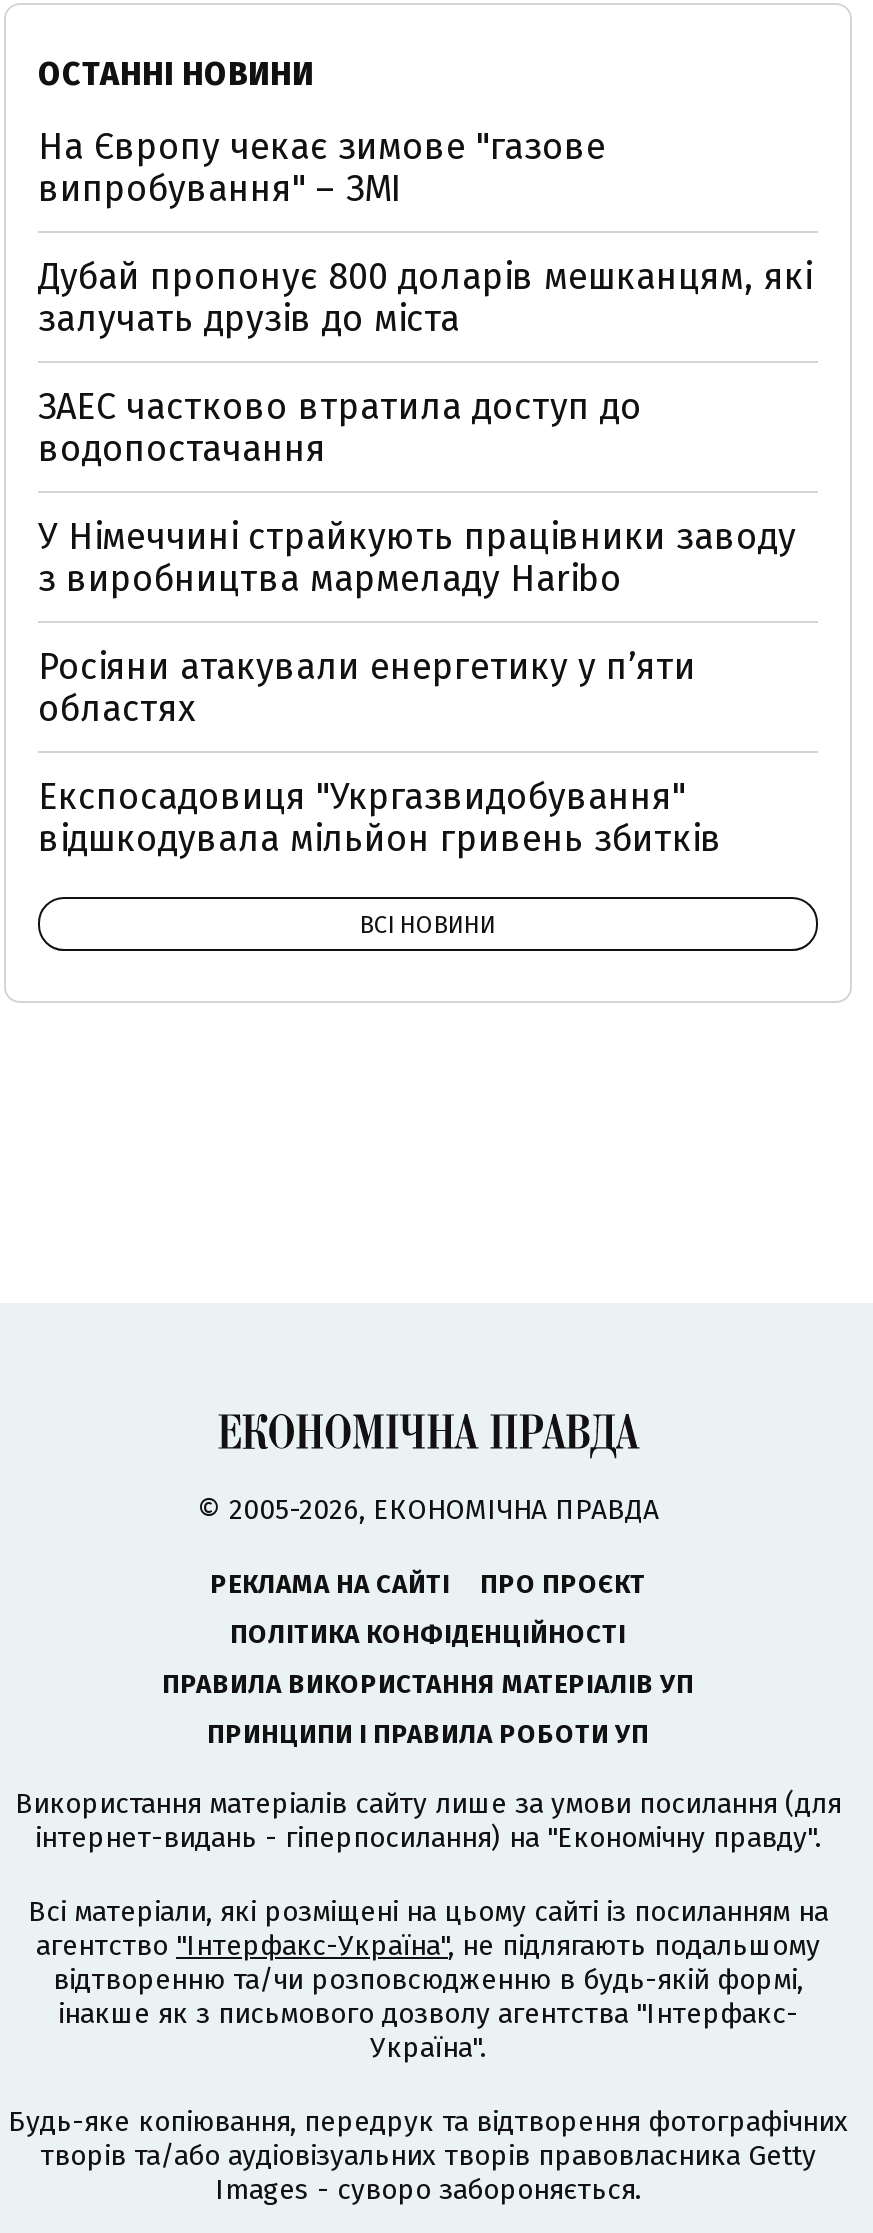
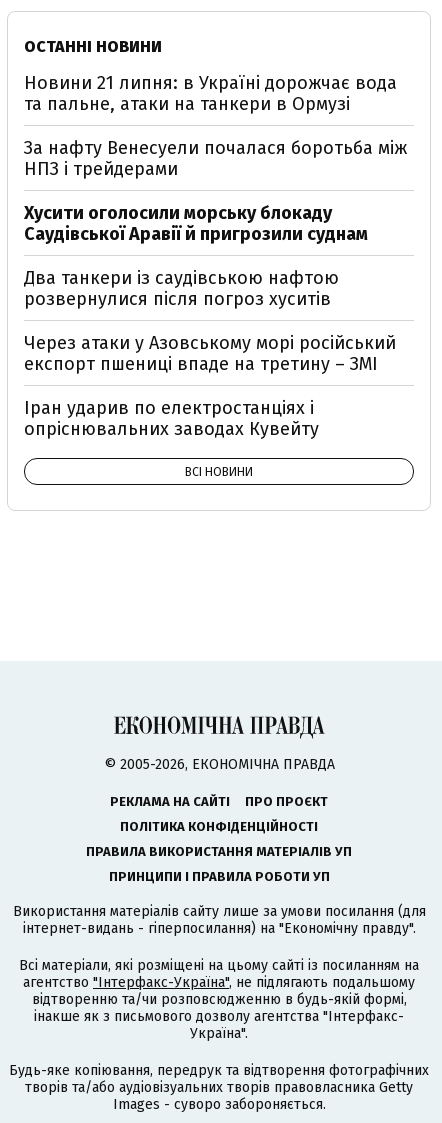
[38,125,606,211] На Європу чекає зимове "газове | випробування" – ЗМІ -> [24,72,397,115] Новини 21 липня: в Україні дорожчає вода | та пальне, атаки на танкери в Ормузі
[38,255,812,341] Дубай пропонує 800 доларів мешканцям, які | залучать друзів до міста -> [24,137,407,180] За нафту Венесуели почалася боротьба між | НПЗ і трейдерами
[38,385,642,471] ЗАЕС частково втратила доступ до | водопостачання -> [24,202,368,245] Хусити оголосили морську блокаду | Саудівської Аравії й пригрозили суднам
[38,515,796,601] У Німеччині страйкують працівники заводу | з виробництва мармеладу Haribo -> [24,267,339,310] Два танкери із саудівською нафтою | розвернулися після погроз хуситів
[38,645,696,731] Росіяни атакували енергетику у пʼяти | областях -> [24,332,396,375] Через атаки у Азовському морі російський | експорт пшениці впаде на третину – ЗМІ
[38,775,722,861] Експосадовиця "Укргазвидобування" | відшкодувала мільйон гривень збитків -> [24,397,319,440] Іран ударив по електростанціях і | опріснювальних заводах Кувейту

